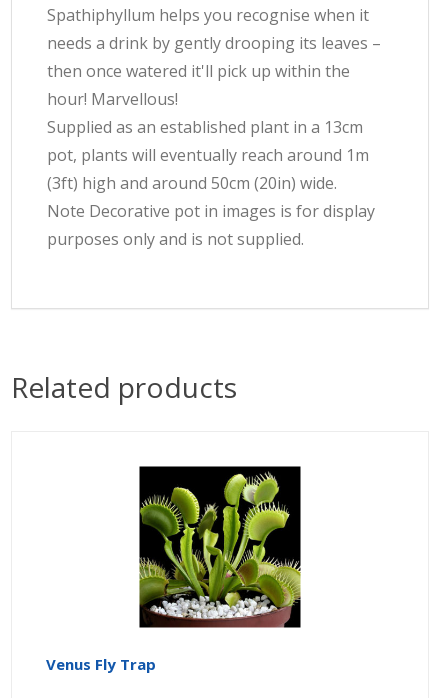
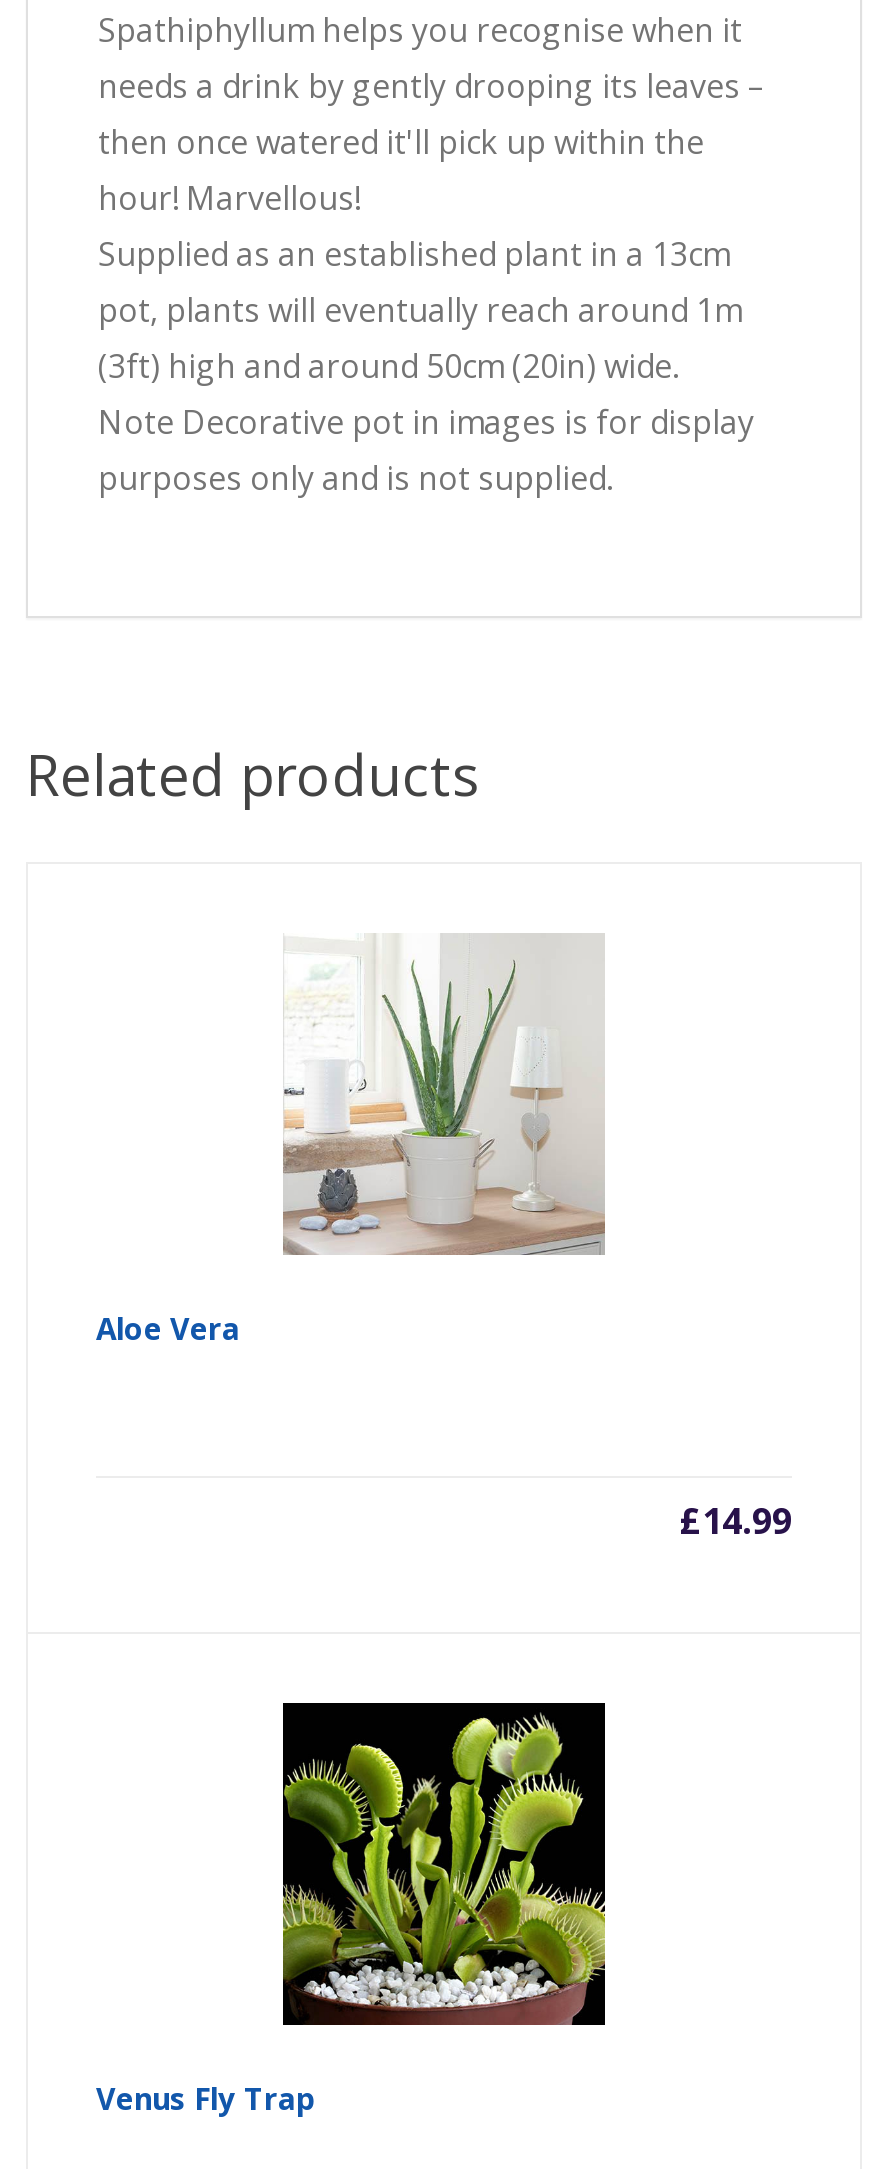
none -> [96,1308,240,1348] Aloe Vera
none -> [282,934,604,1256] [image]
none -> [680,1496,792,1544] £14.99

